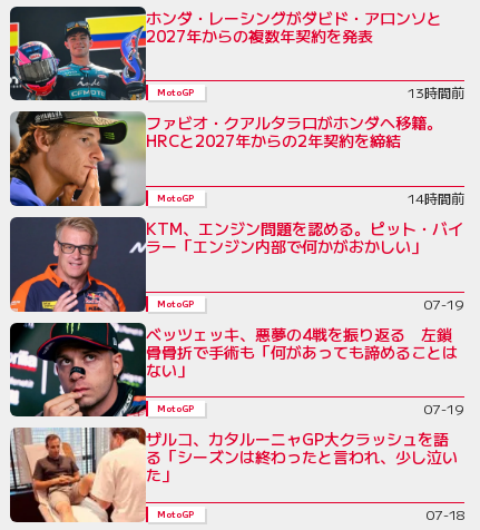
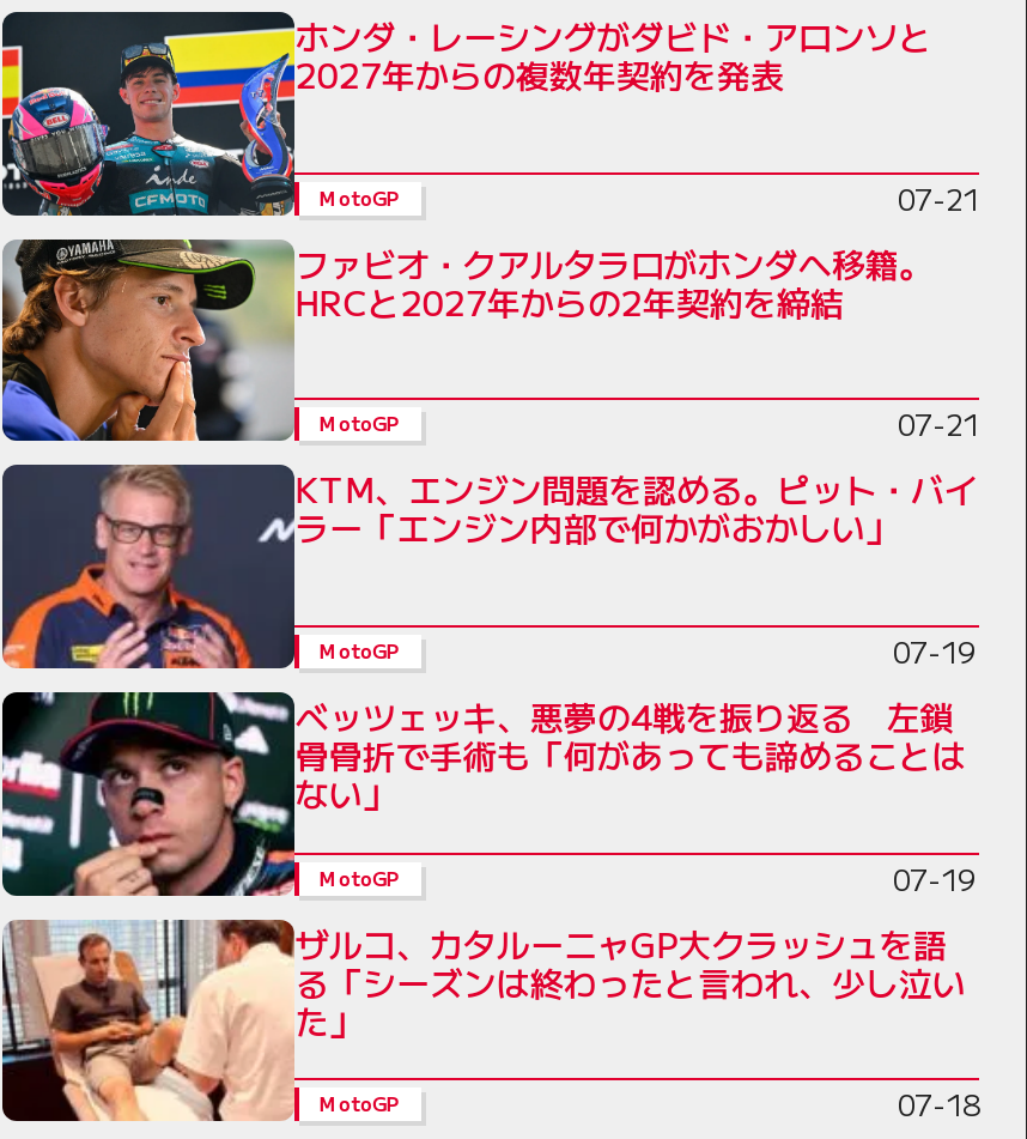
[408,83,464,102] 13時間前 -> [898,177,979,218] 07-21
[408,188,464,207] 14時間前 -> [898,404,979,444] 07-21

